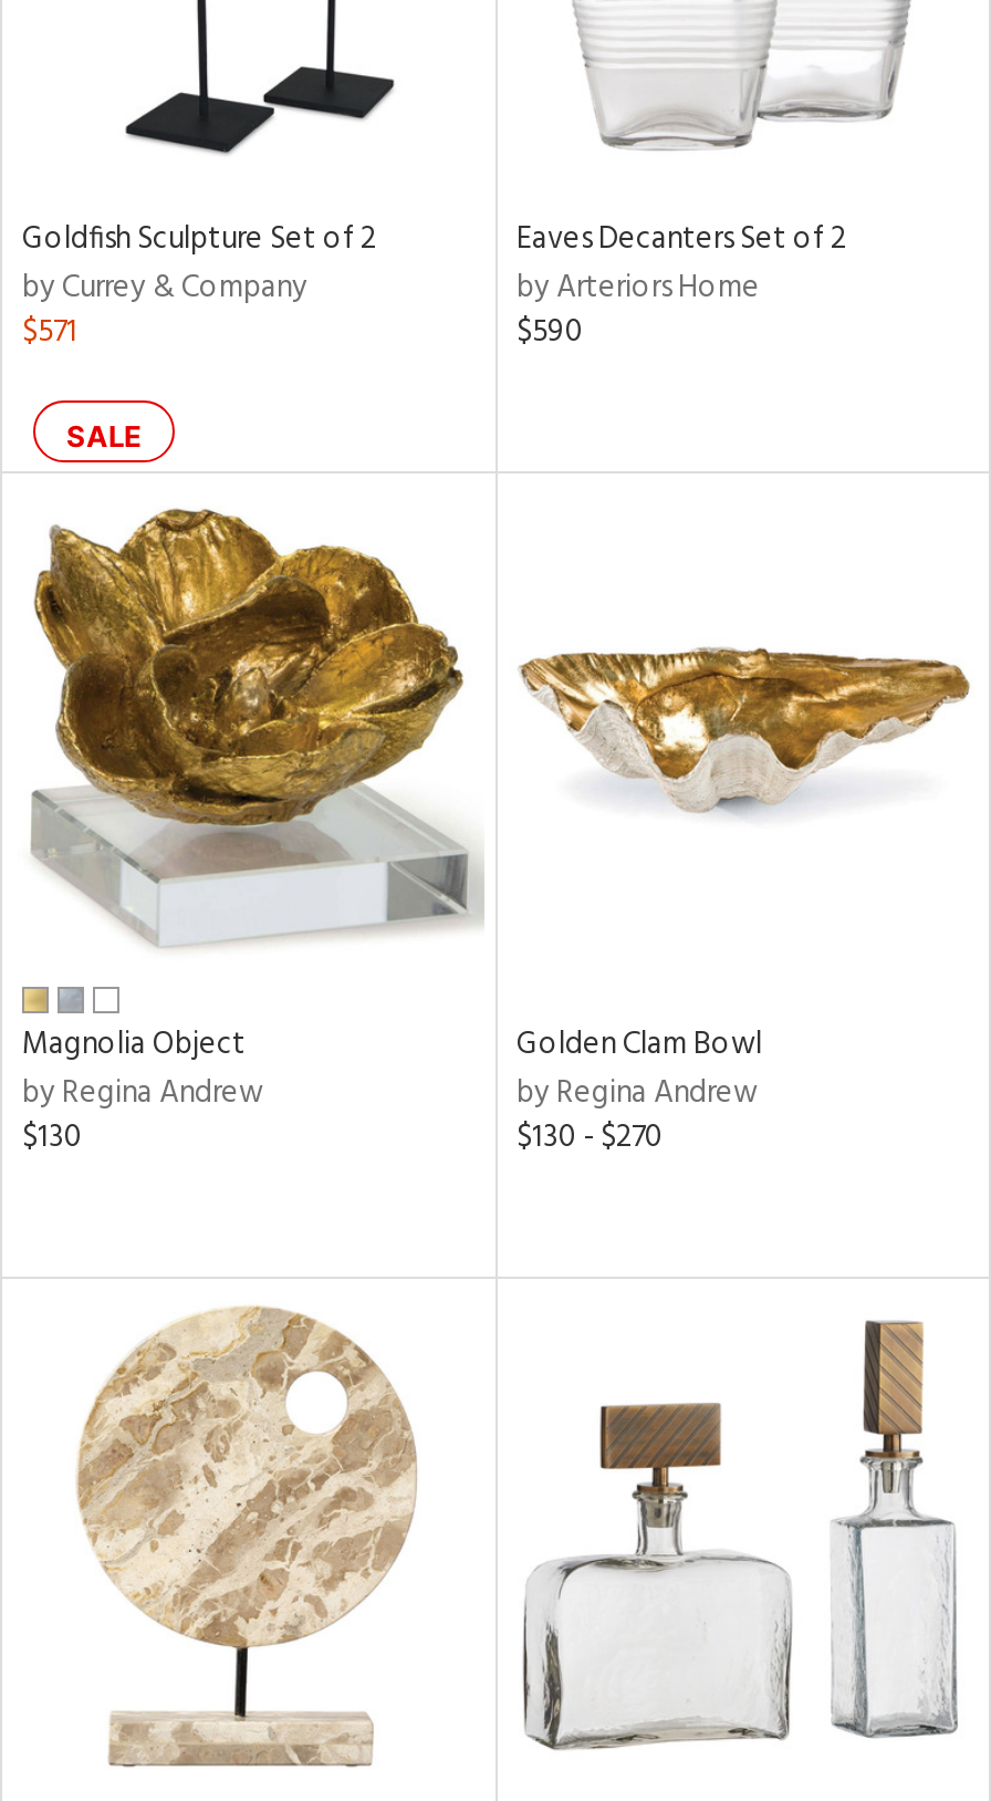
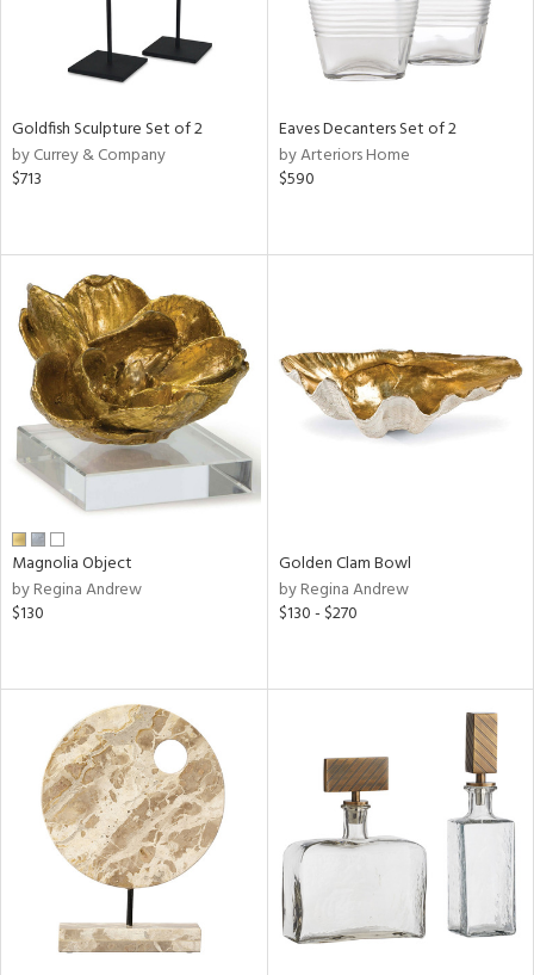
[22,306,142,452] $571 | SALE -> [12,165,42,193] $713

